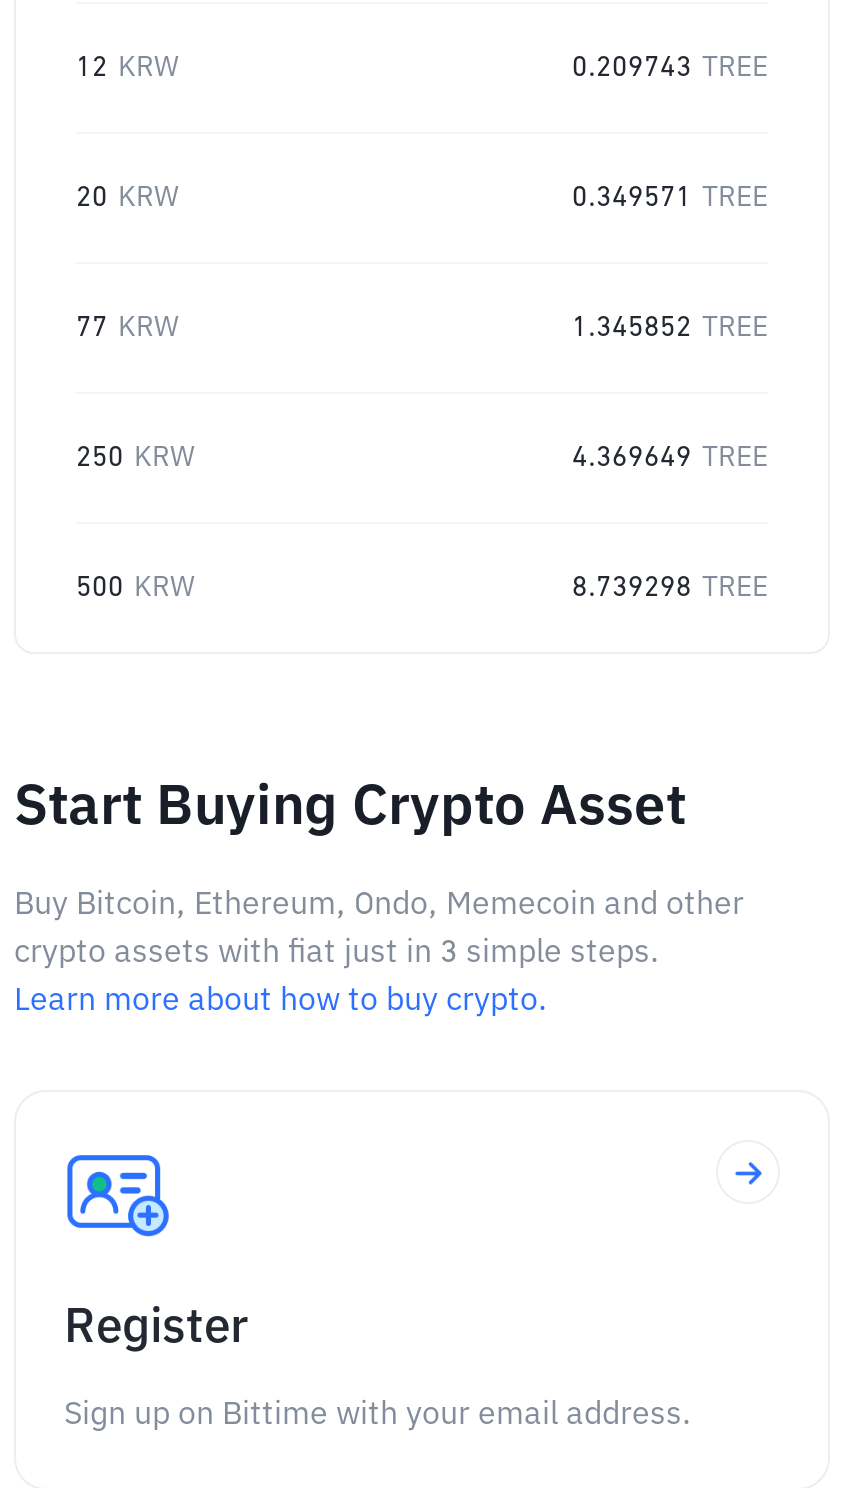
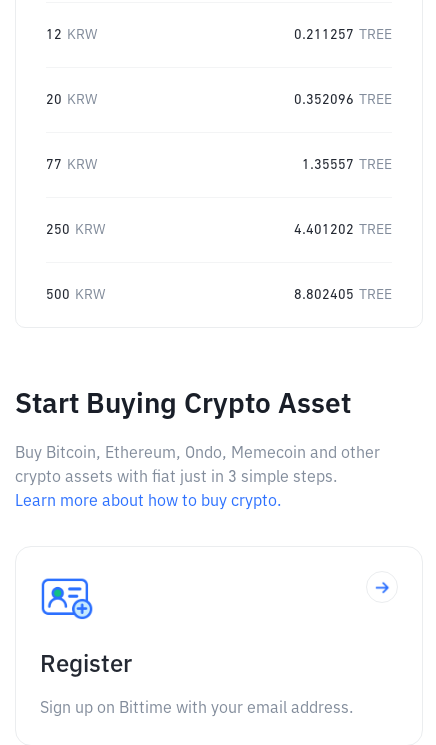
[572,54,768,82] 0.209743 TREE -> [294,28,392,42] 0.211257 TREE
[572,184,768,212] 0.349571 TREE -> [294,93,392,107] 0.352096 TREE
[572,314,768,342] 1.345852 TREE -> [302,158,392,172] 1.35557 TREE
[572,444,768,472] 4.369649 TREE -> [294,223,392,237] 4.401202 TREE
[572,574,768,602] 8.739298 TREE -> [294,288,392,302] 8.802405 TREE

